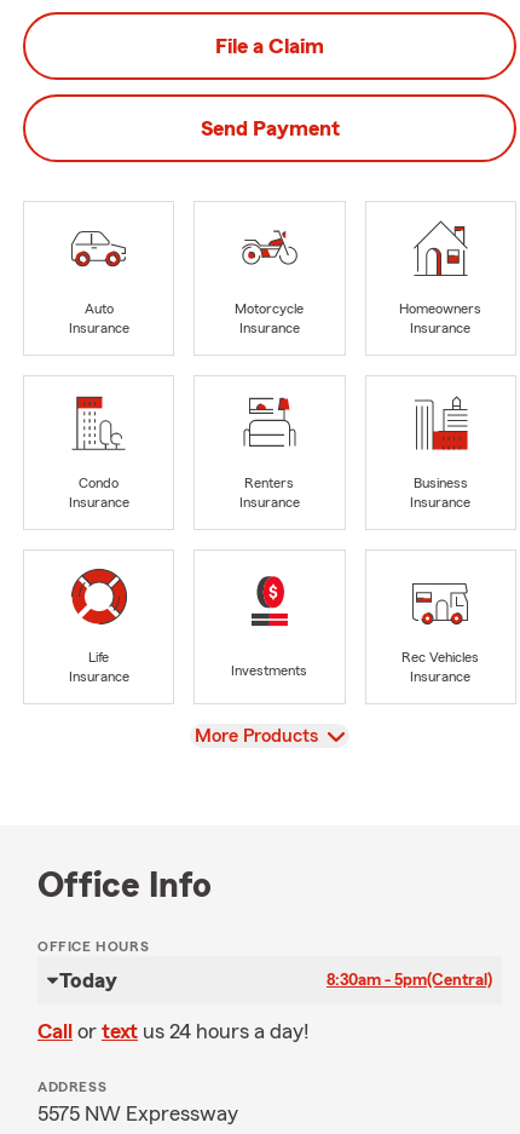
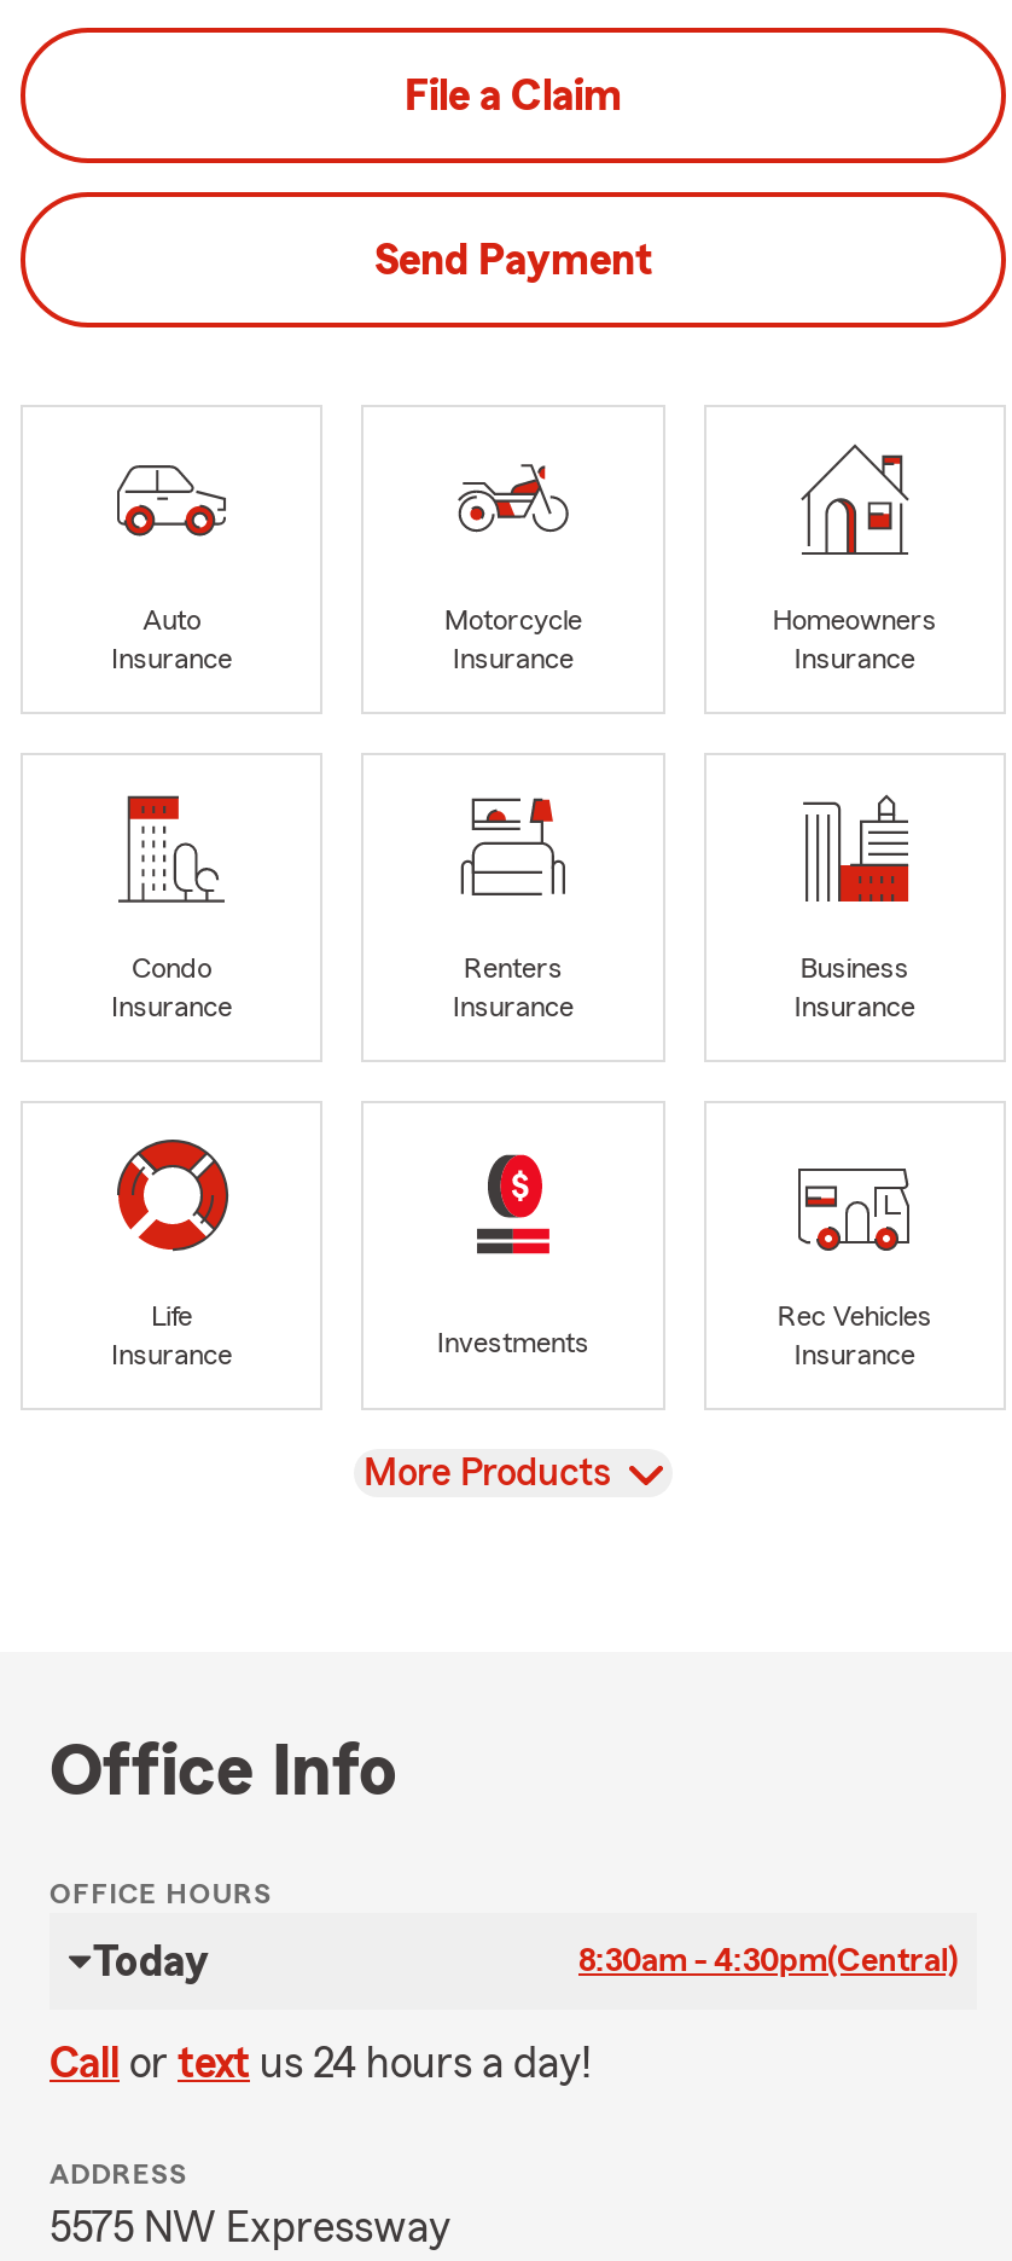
[327,972,492,989] 8:30am - 5pm(Central) -> [578,1944,958,1978] 8:30am - 4:30pm(Central)

